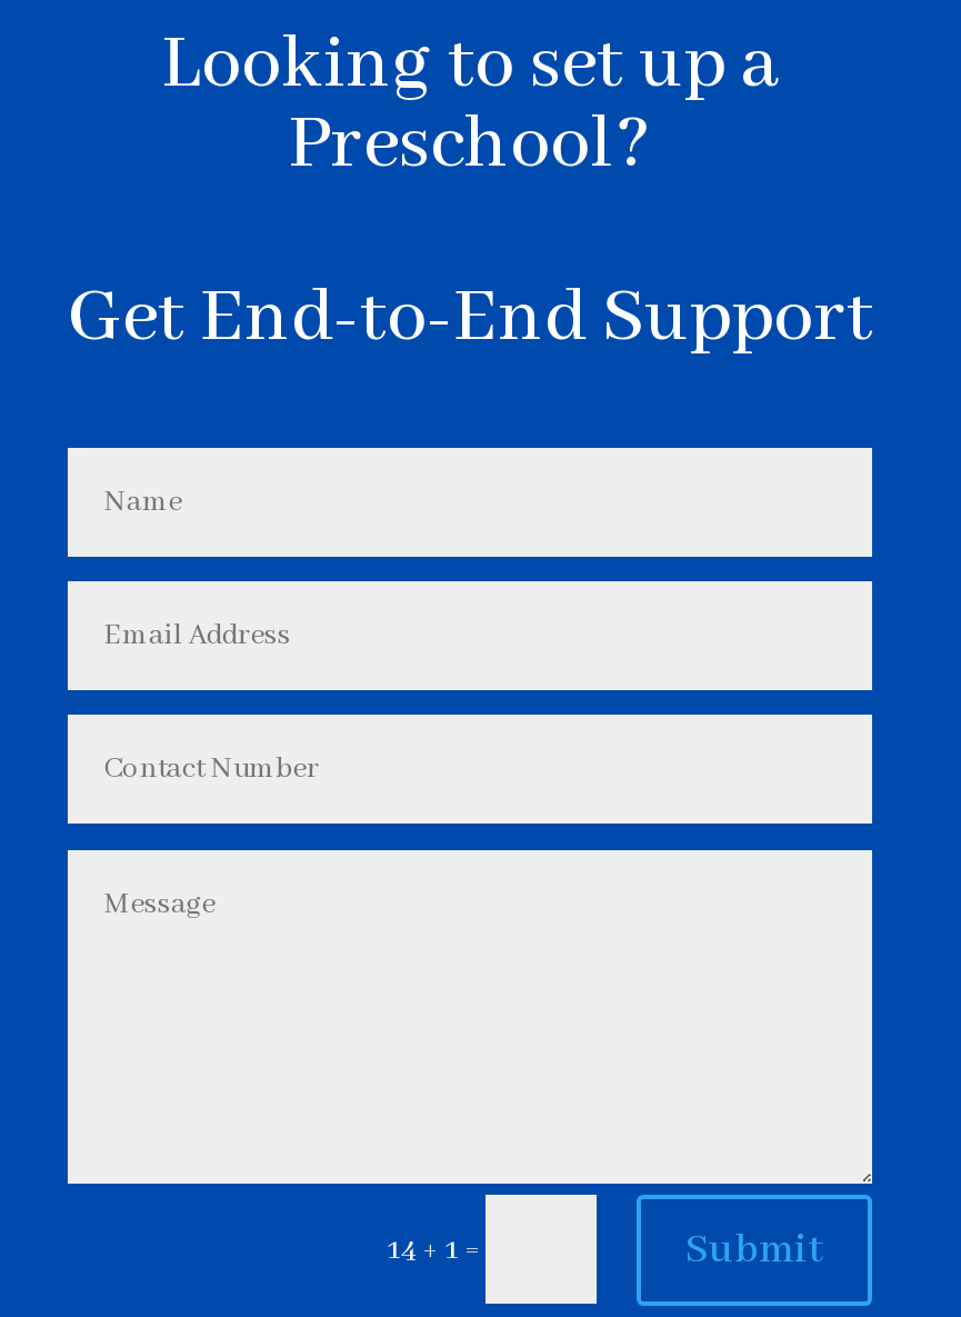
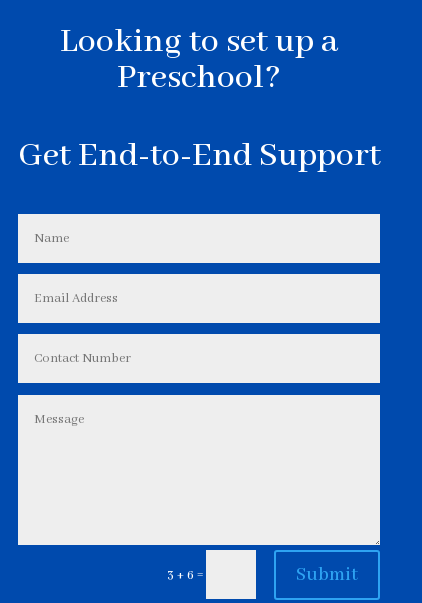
[388,1231,485,1269] 14 + 1 = -> [167,566,206,584] 3 + 6 =

